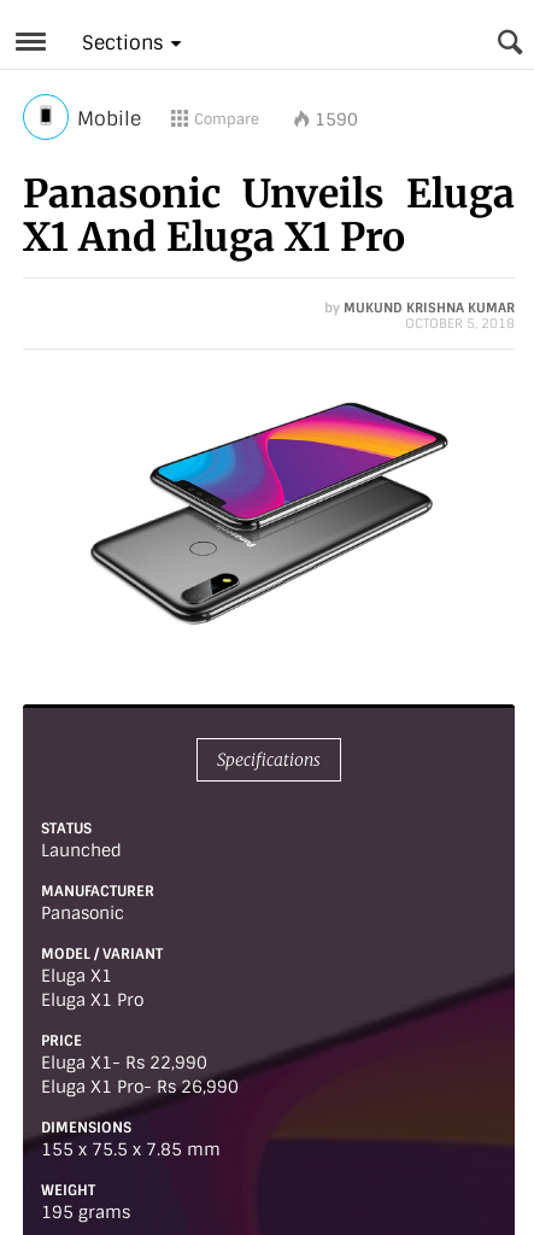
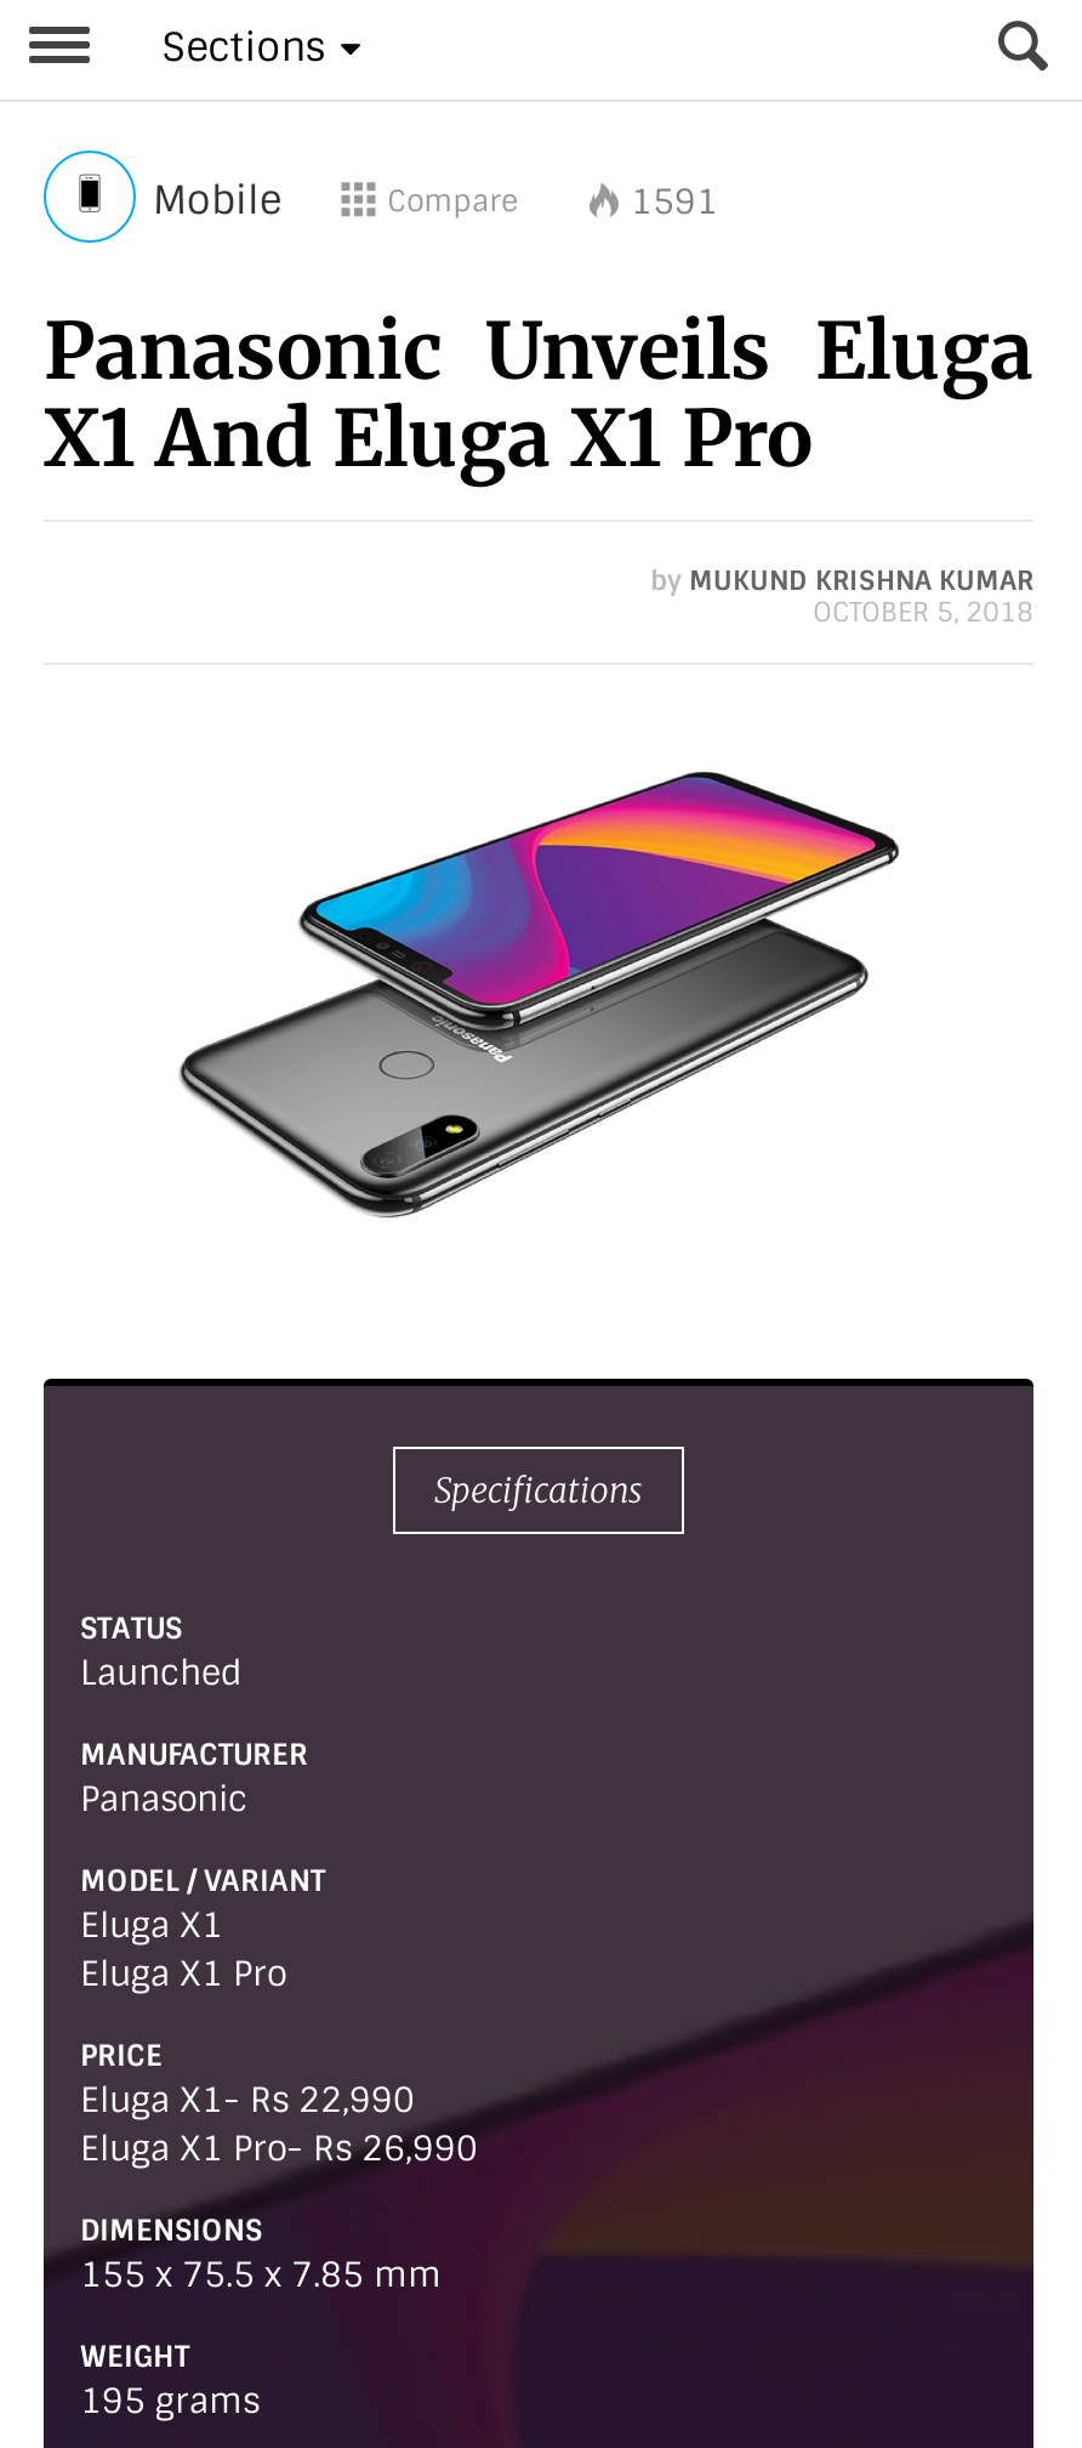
[315,109,358,130] 1590 -> [631,180,718,223] 1591

